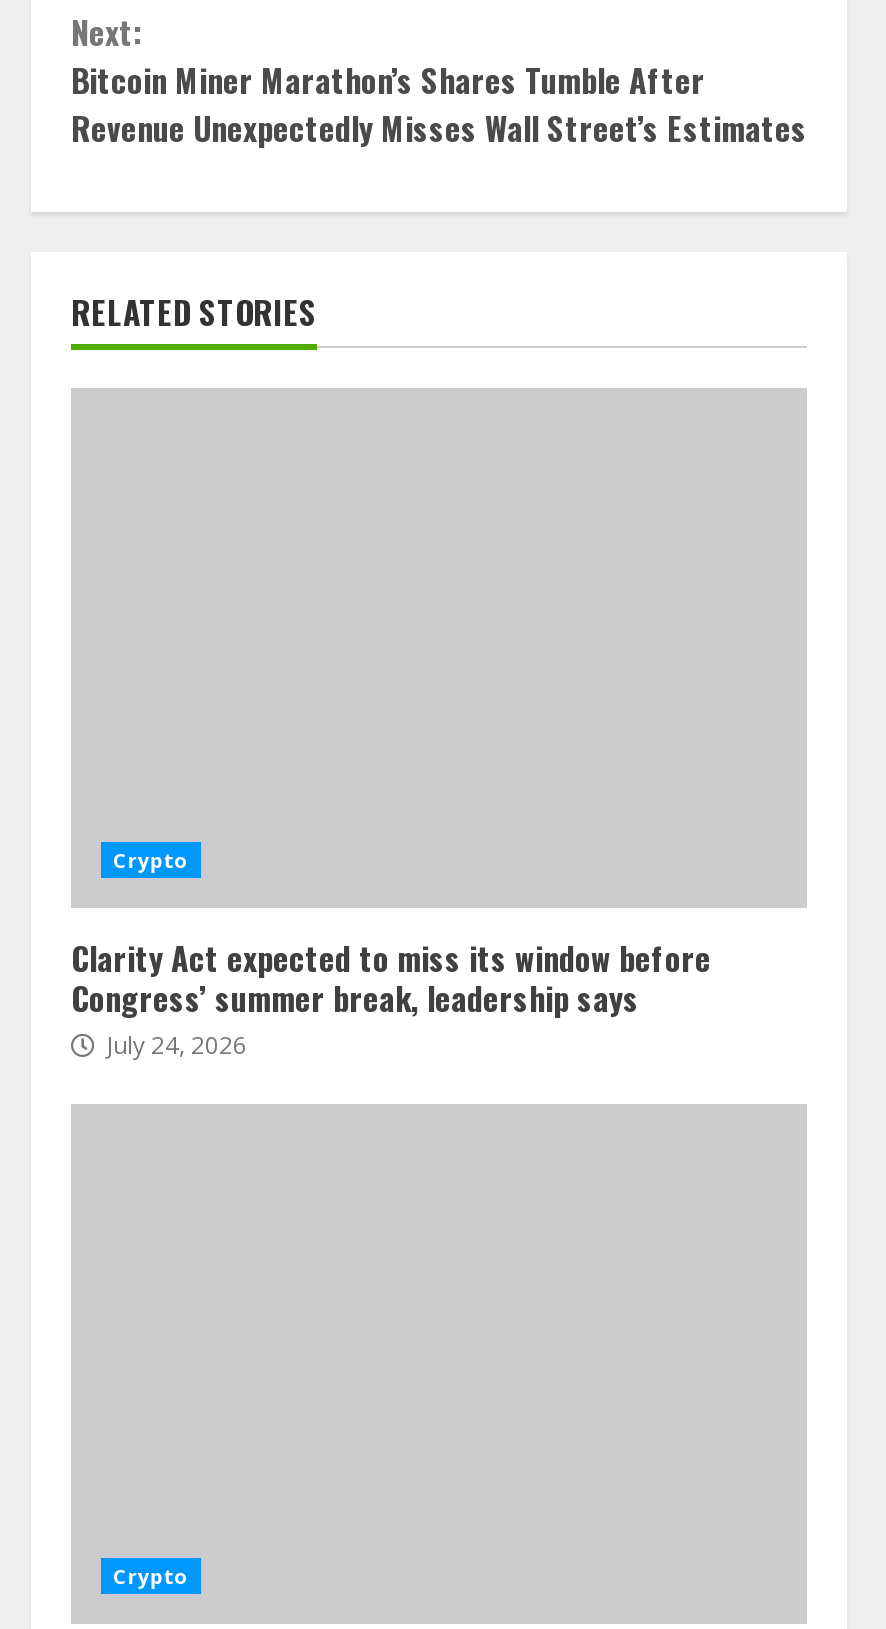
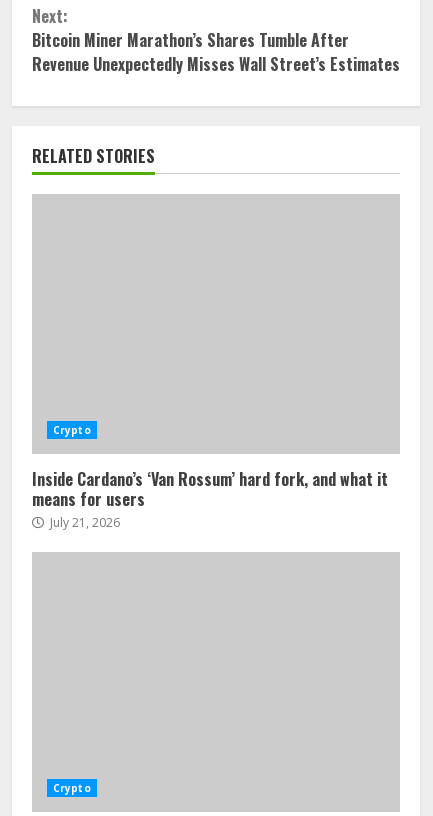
[71,933,711,1061] Clarity Act expected to miss its window before | Congress’ summer break, leadership says | July 24, 2026 -> [32,466,388,530] Inside Cardano’s ‘Van Rossum’ hard fork, and what it | means for users | July 21, 2026

